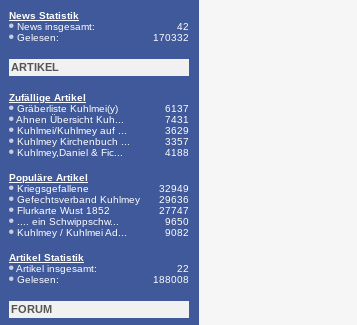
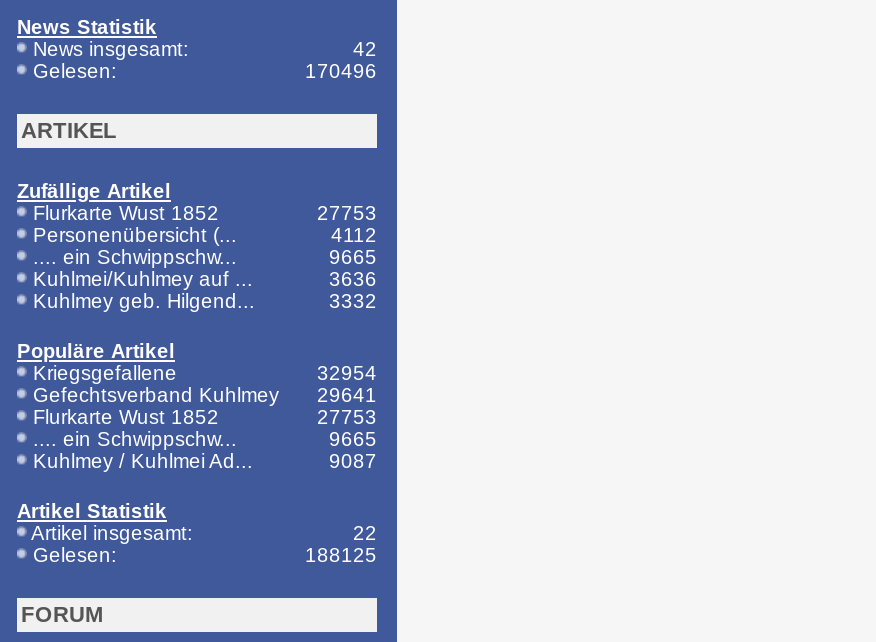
[153,32,189,43] 170332 -> [305,60,377,82] 170496
[16,103,189,125] Gräberliste Kuhlmei(y) | 6137 | Ahnen Übersicht Kuh... | 7431 -> [33,202,377,268] Flurkarte Wust 1852 | 27753 | Personenübersicht (... | 4112 | .... ein Schwippschw... | 9665
[17,125,189,158] 3629 | Kuhlmey Kirchenbuch ... | 3357 | Kuhlmey,Daniel & Fic... | 4188 -> [33,268,377,312] 3636 | Kuhlmey geb. Hilgend... | 3332
[159,183,189,194] 32949 -> [317,362,377,384] 32954
[17,194,189,205] Gefechtsverband Kuhlmey 29636 -> [33,384,377,406] Gefechtsverband Kuhlmey 29641
[159,205,189,216] 27747 -> [317,406,377,428] 27753
[165,216,189,227] 9650 -> [329,428,377,450] 9665
[165,227,189,238] 9082 -> [329,450,377,472] 9087
[153,274,189,285] 188008 -> [305,544,377,566] 188125

